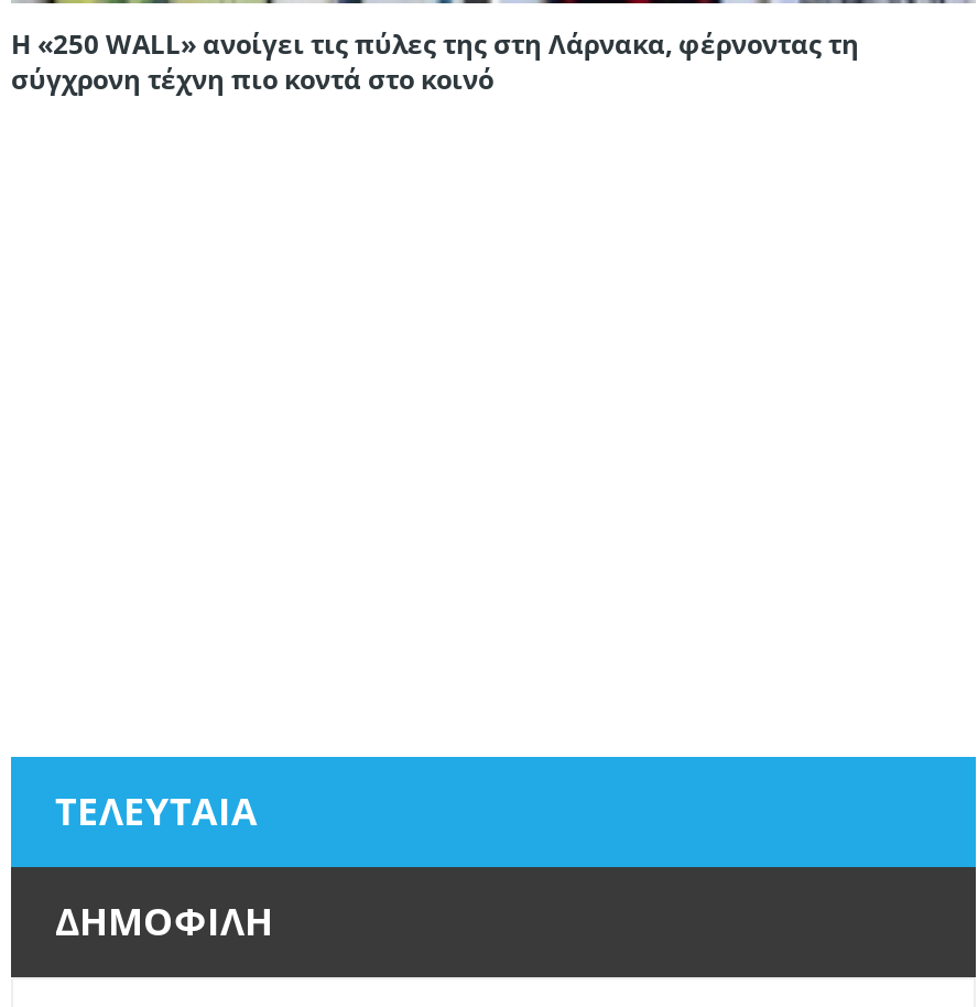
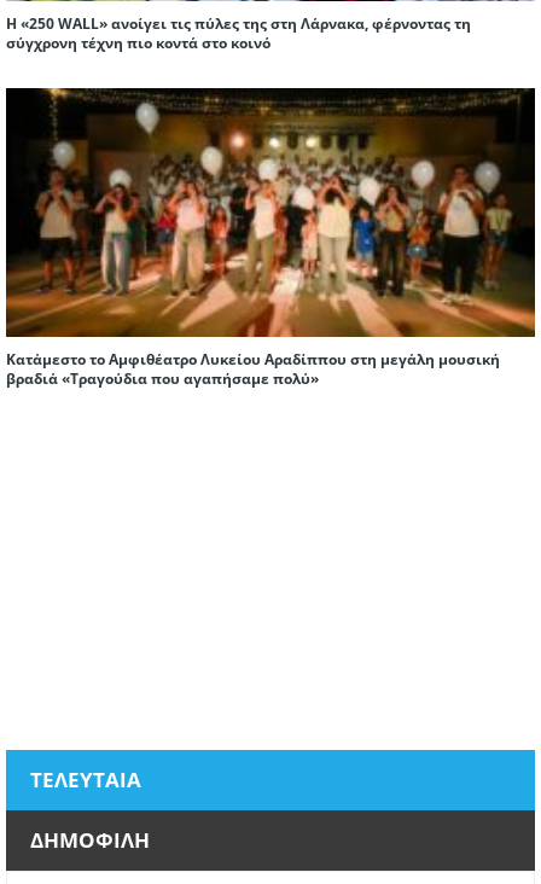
none -> [5,87,536,388] [image] | Κατάμεστο το Αμφιθέατρο Λυκείου Αραδίππου στη μεγάλη μουσική | βραδιά «Τραγούδια που αγαπήσαμε πολύ»

